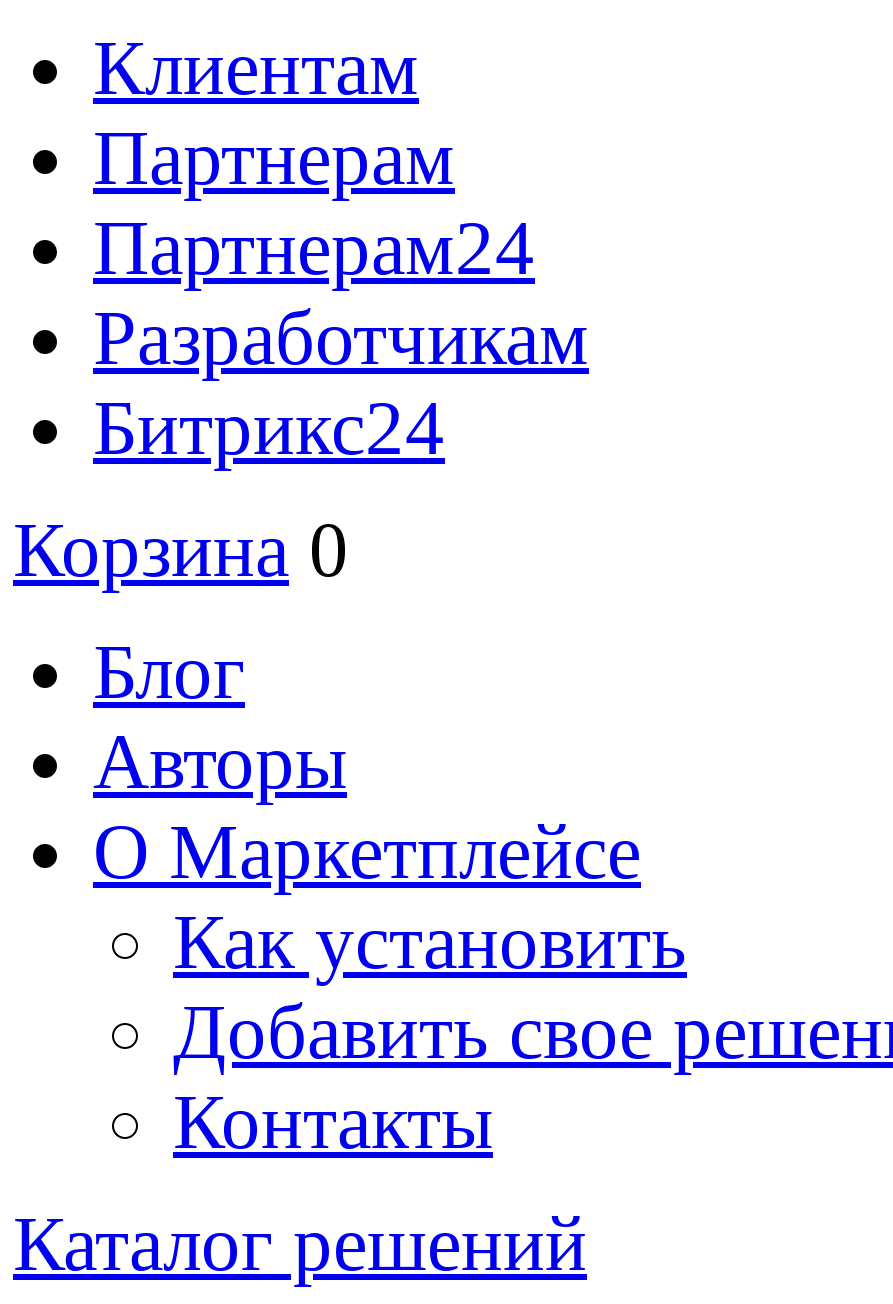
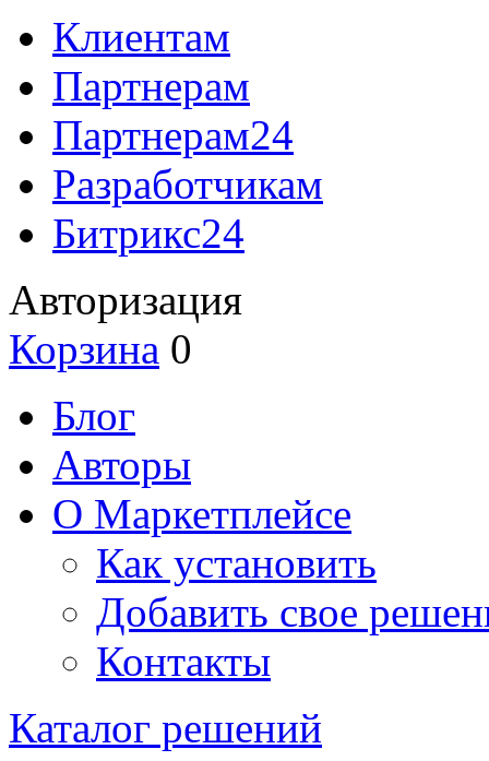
none -> [9,276,242,323] Авторизация

